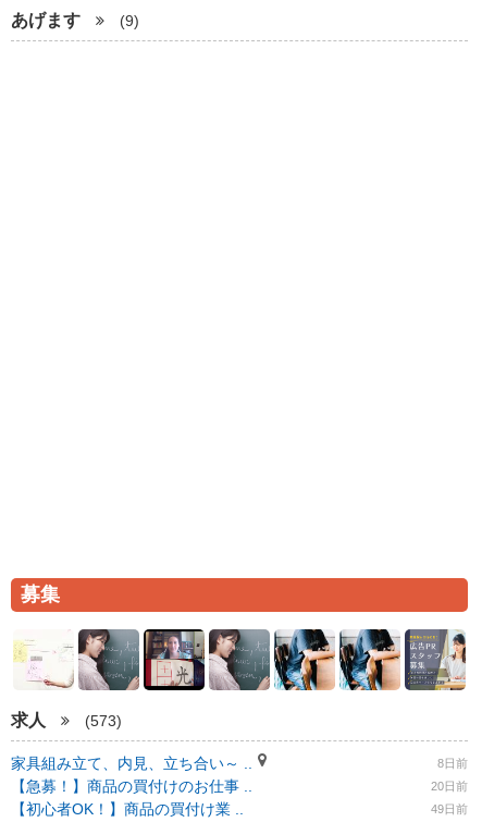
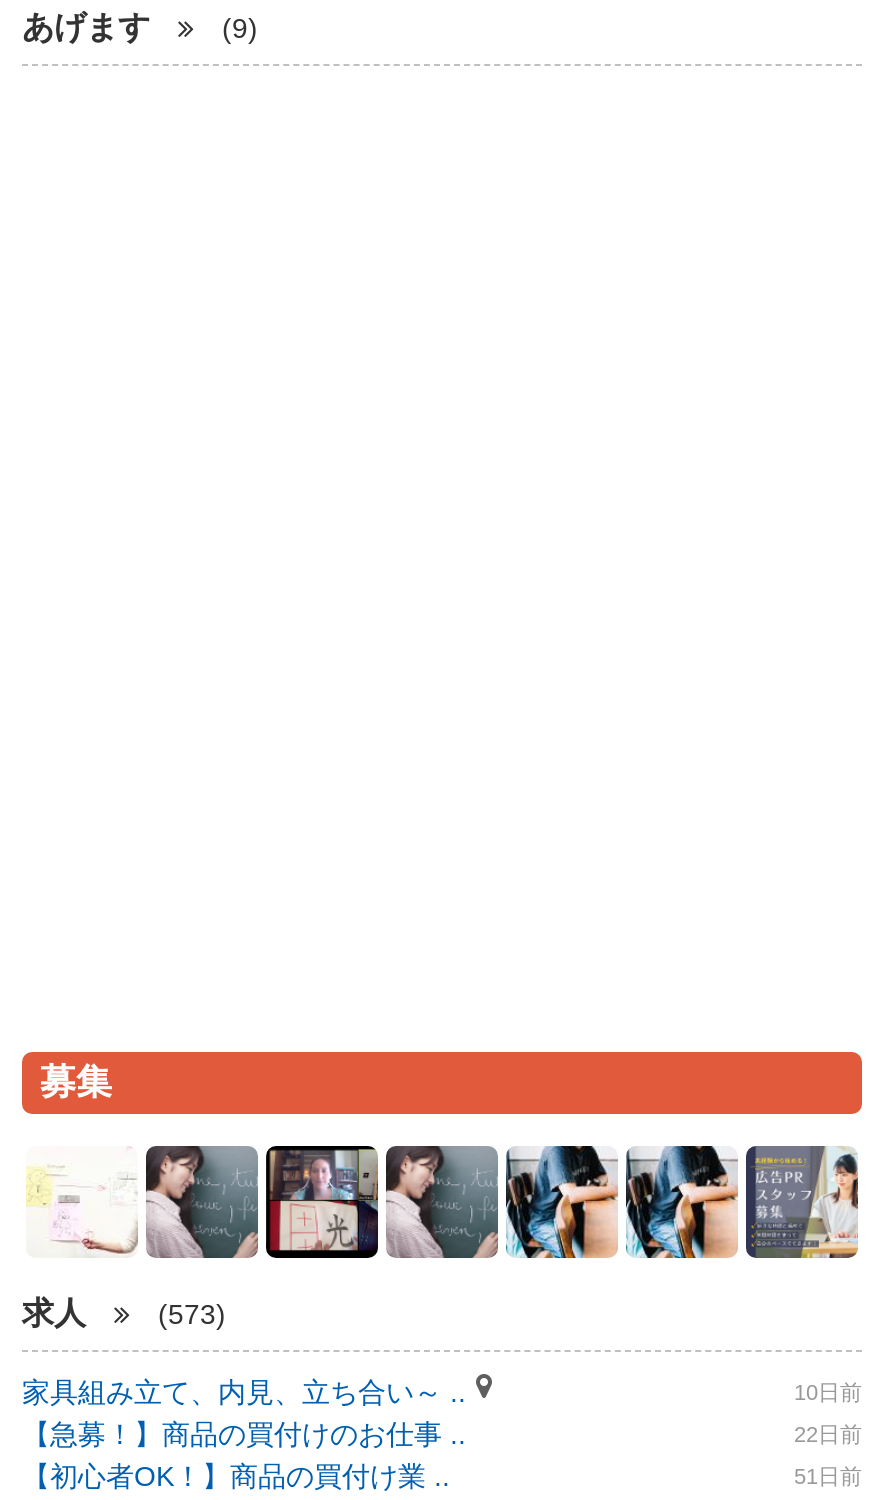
[437,757,468,770] 8日前 -> [794,1380,862,1404] 10日前
[431,780,468,793] 20日前 -> [794,1422,862,1446] 22日前
[431,803,468,816] 49日前 -> [794,1464,862,1488] 51日前

